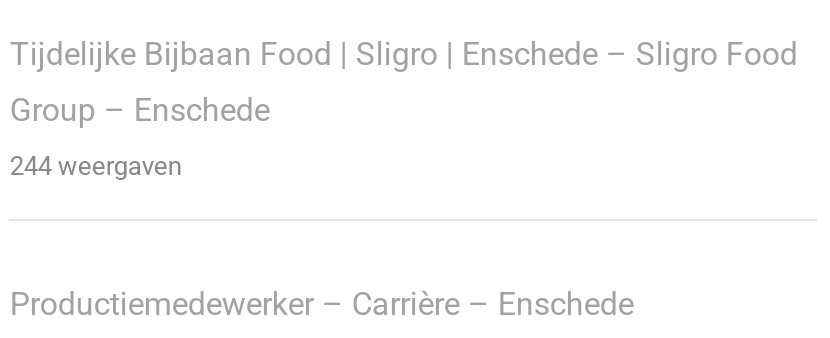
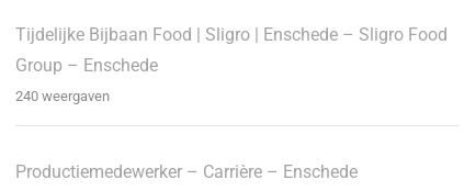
[10,151,182,181] 244 weergaven -> [16,88,110,105] 240 weergaven

